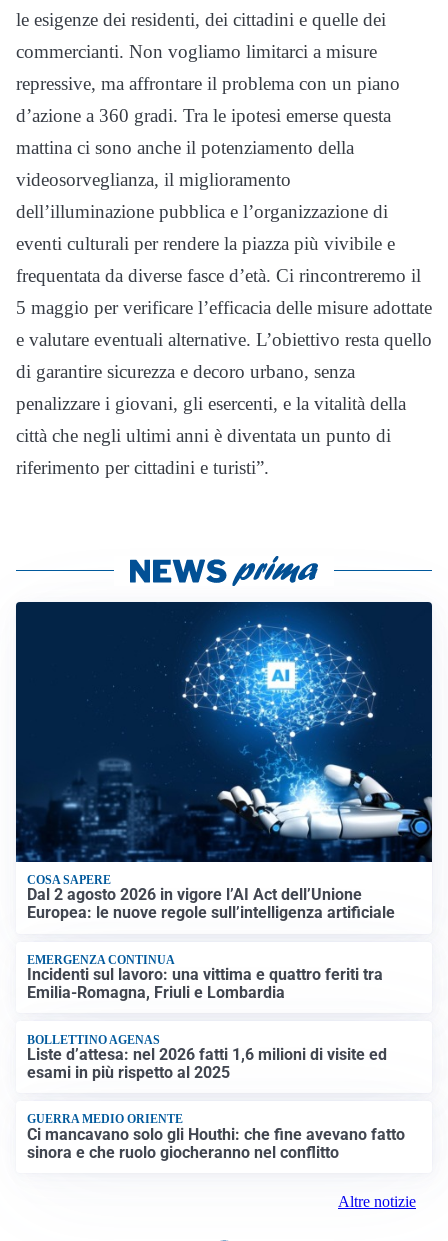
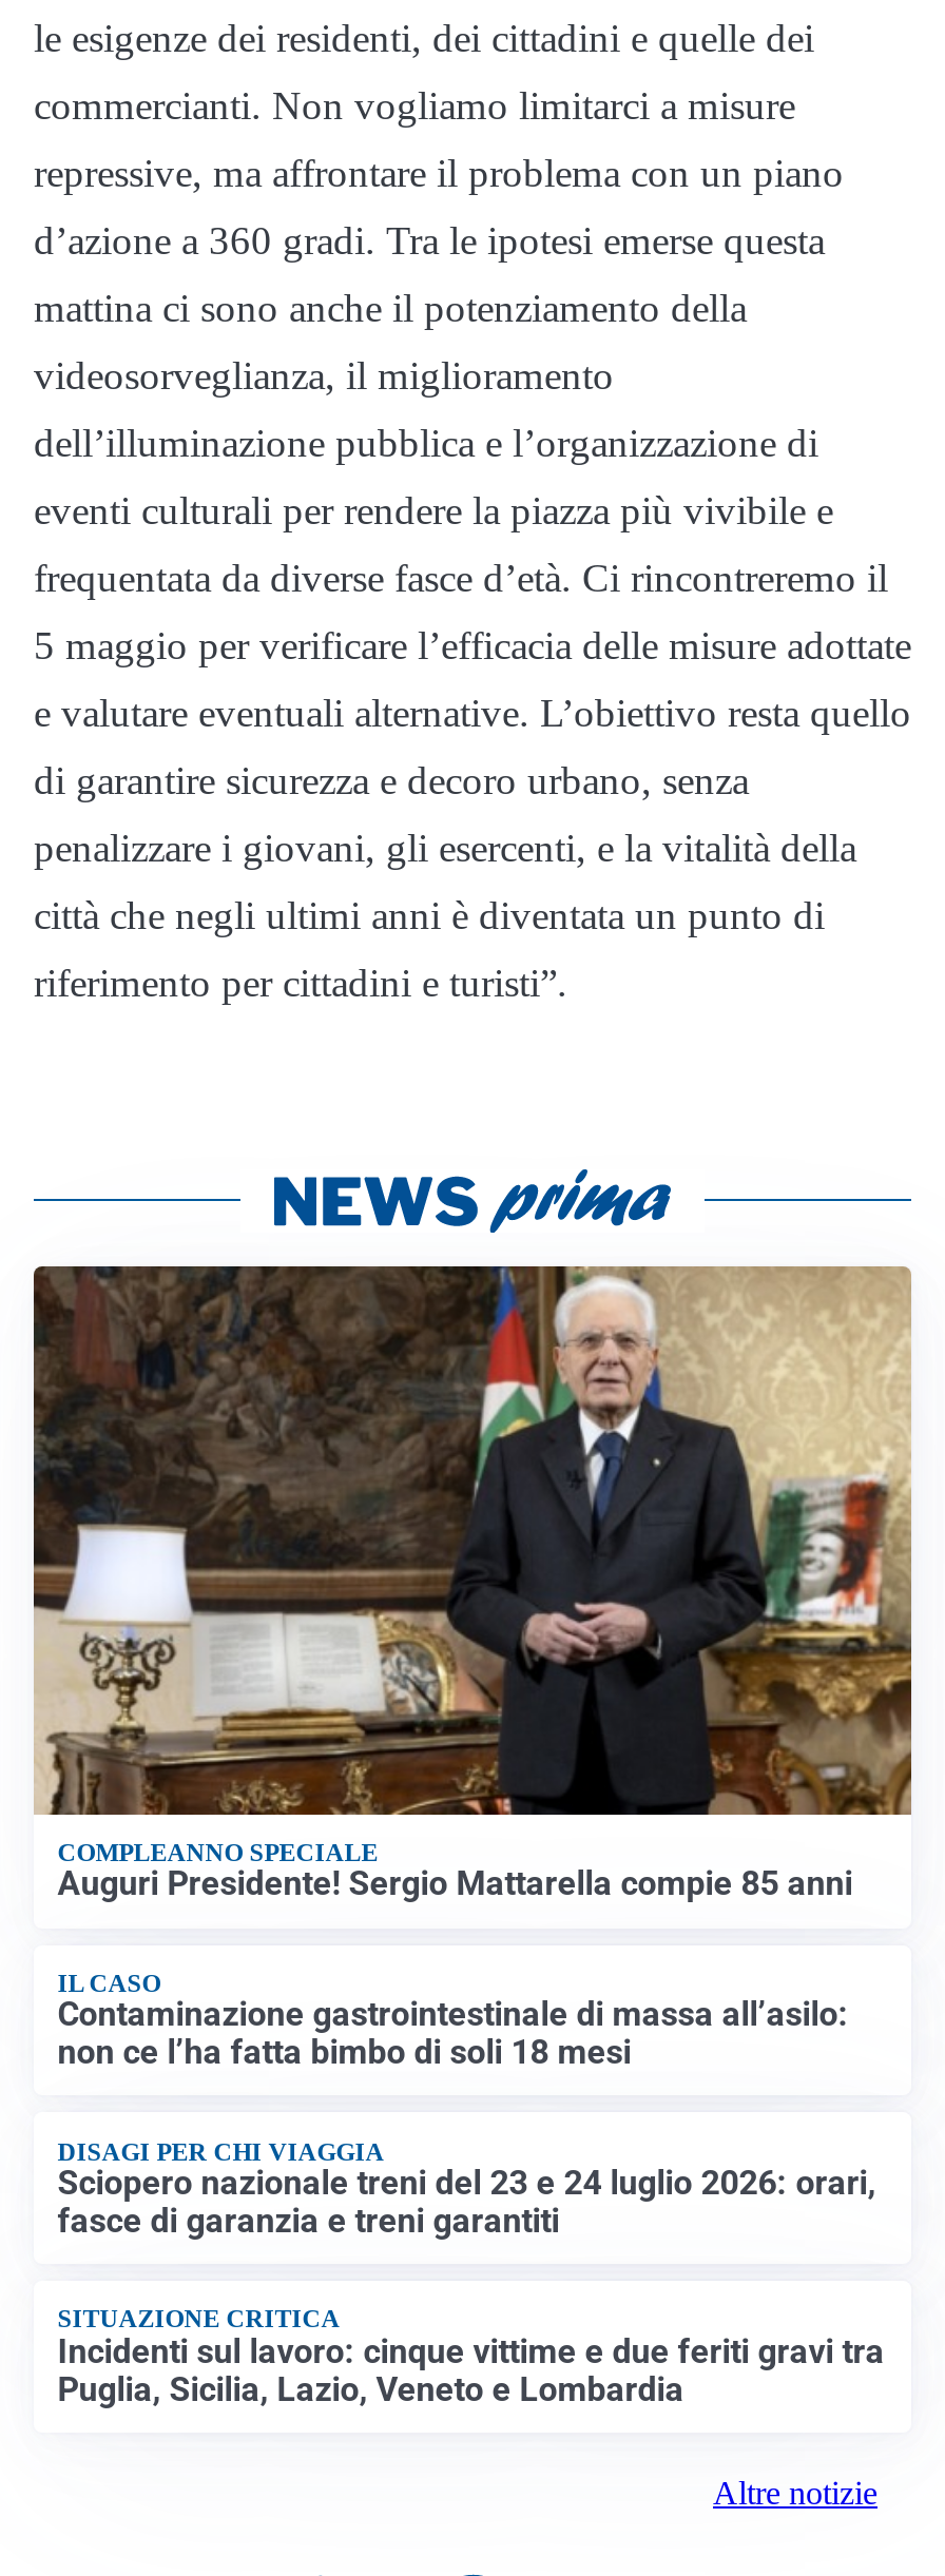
[15,601,433,922] [image] | COSA SAPERE | Dal 2 agosto 2026 in vigore l’AI Act dell’Unione | Europea: le nuove regole sull’intelligenza artificiale -> [32,1264,913,1904] [image] | COMPLEANNO SPECIALE | Auguri Presidente! Sergio Mattarella compie 85 anni
[27,953,383,1002] EMERGENZA CONTINUA | Incidenti sul lavoro: una vittima e quattro feriti tra | Emilia-Romagna, Friuli e Lombardia -> [57,1968,848,2072] IL CASO | Contaminazione gastrointestinale di massa all’asilo: | non ce l’ha fatta bimbo di soli 18 mesi
[27,1032,387,1082] BOLLETTINO AGENAS | Liste d’attesa: nel 2026 fatti 1,6 milioni di visite ed | esami in più rispetto al 2025 -> [57,2136,876,2240] DISAGI PER CHI VIAGGIA | Sciopero nazionale treni del 23 e 24 luglio 2026: orari, | fasce di garanzia e treni garantiti
[27,1112,405,1162] GUERRA MEDIO ORIENTE | Ci mancavano solo gli Houthi: che fine avevano fatto | sinora e che ruolo giocheranno nel conflitto -> [57,2304,884,2409] SITUAZIONE CRITICA | Incidenti sul lavoro: cinque vittime e due feriti gravi tra | Puglia, Sicilia, Lazio, Veneto e Lombardia

